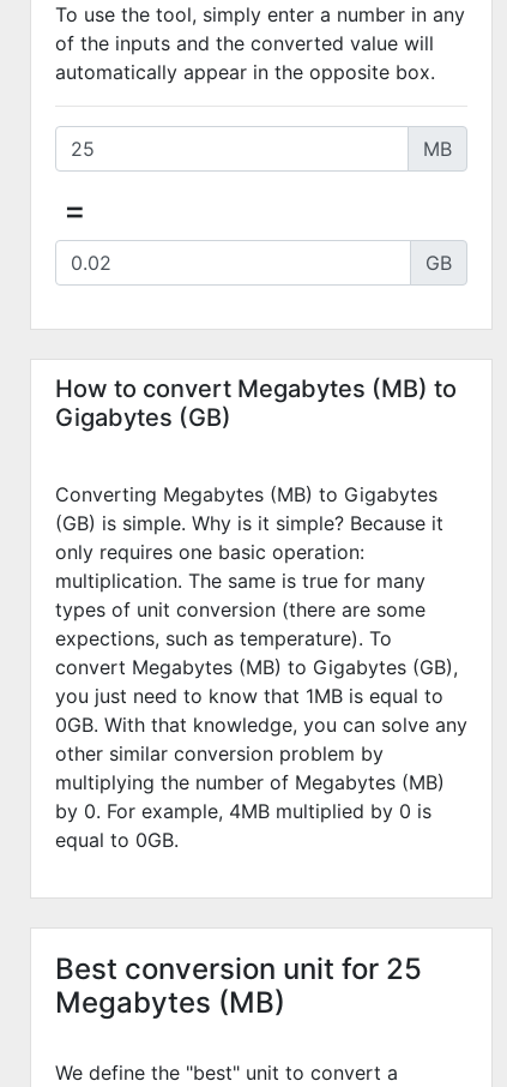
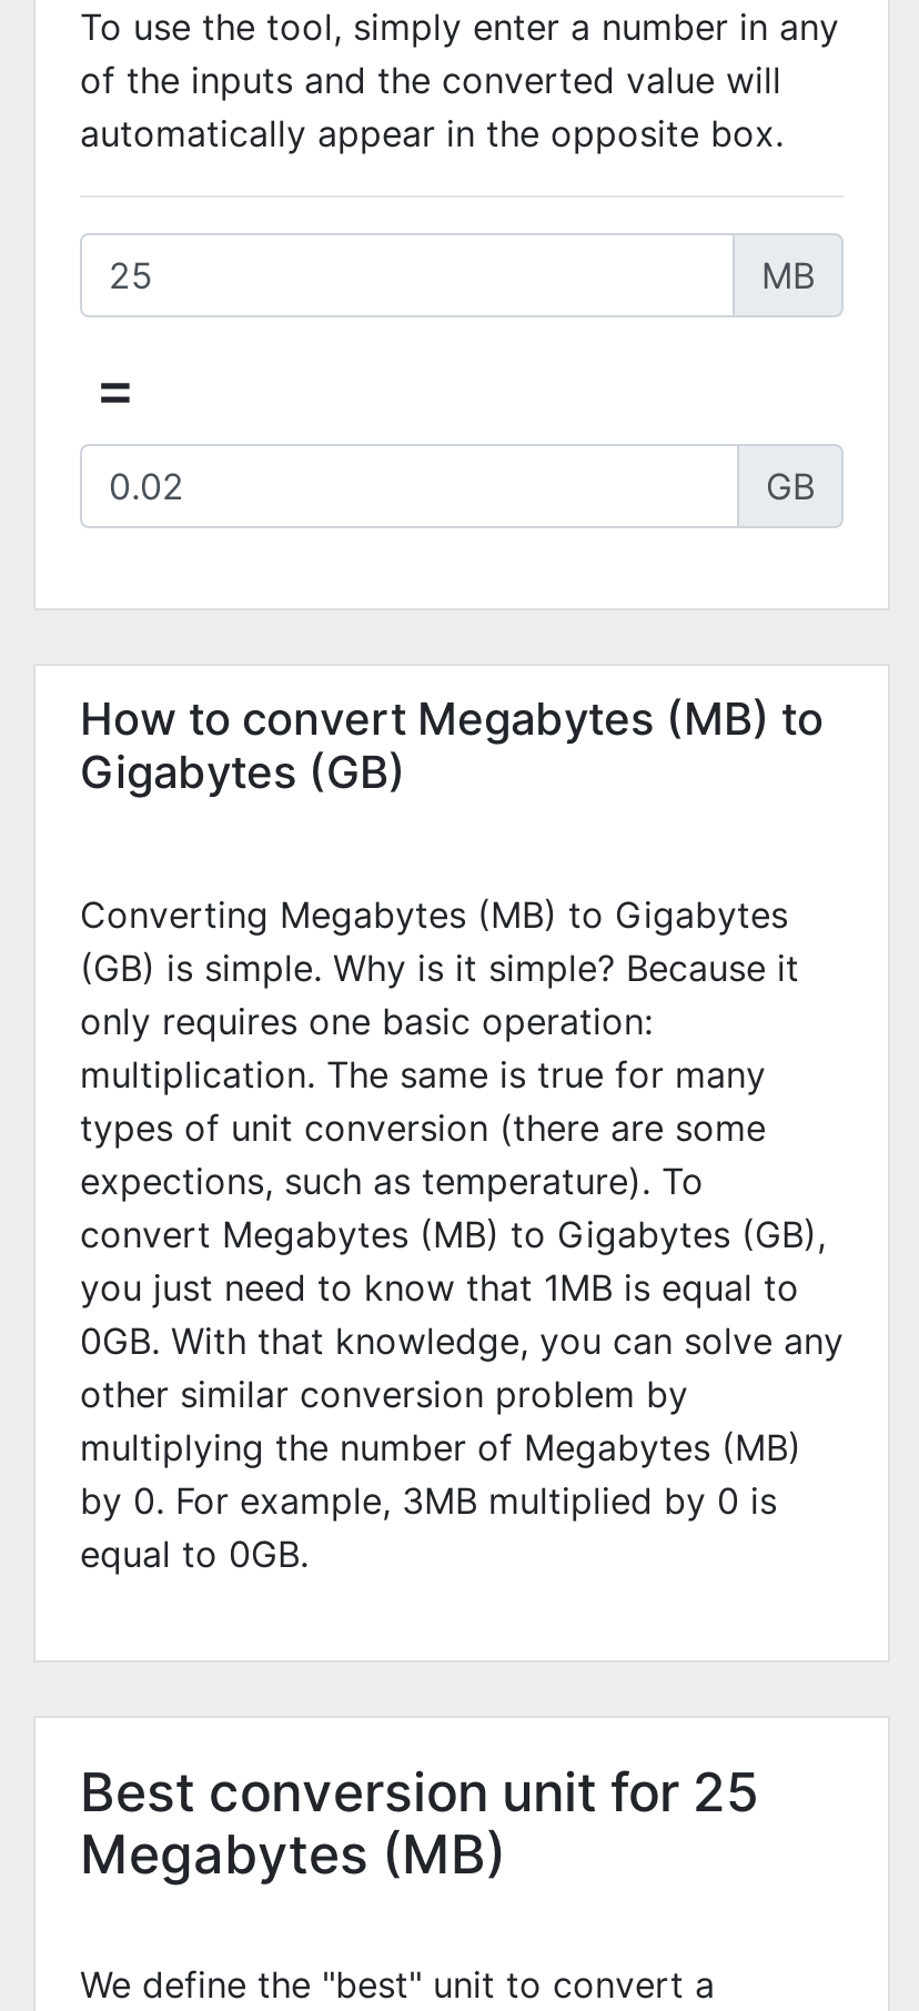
[55,799,431,823] by 0. For example, 4MB multiplied by 0 is -> [80,1478,777,1523] by 0. For example, 3MB multiplied by 0 is

